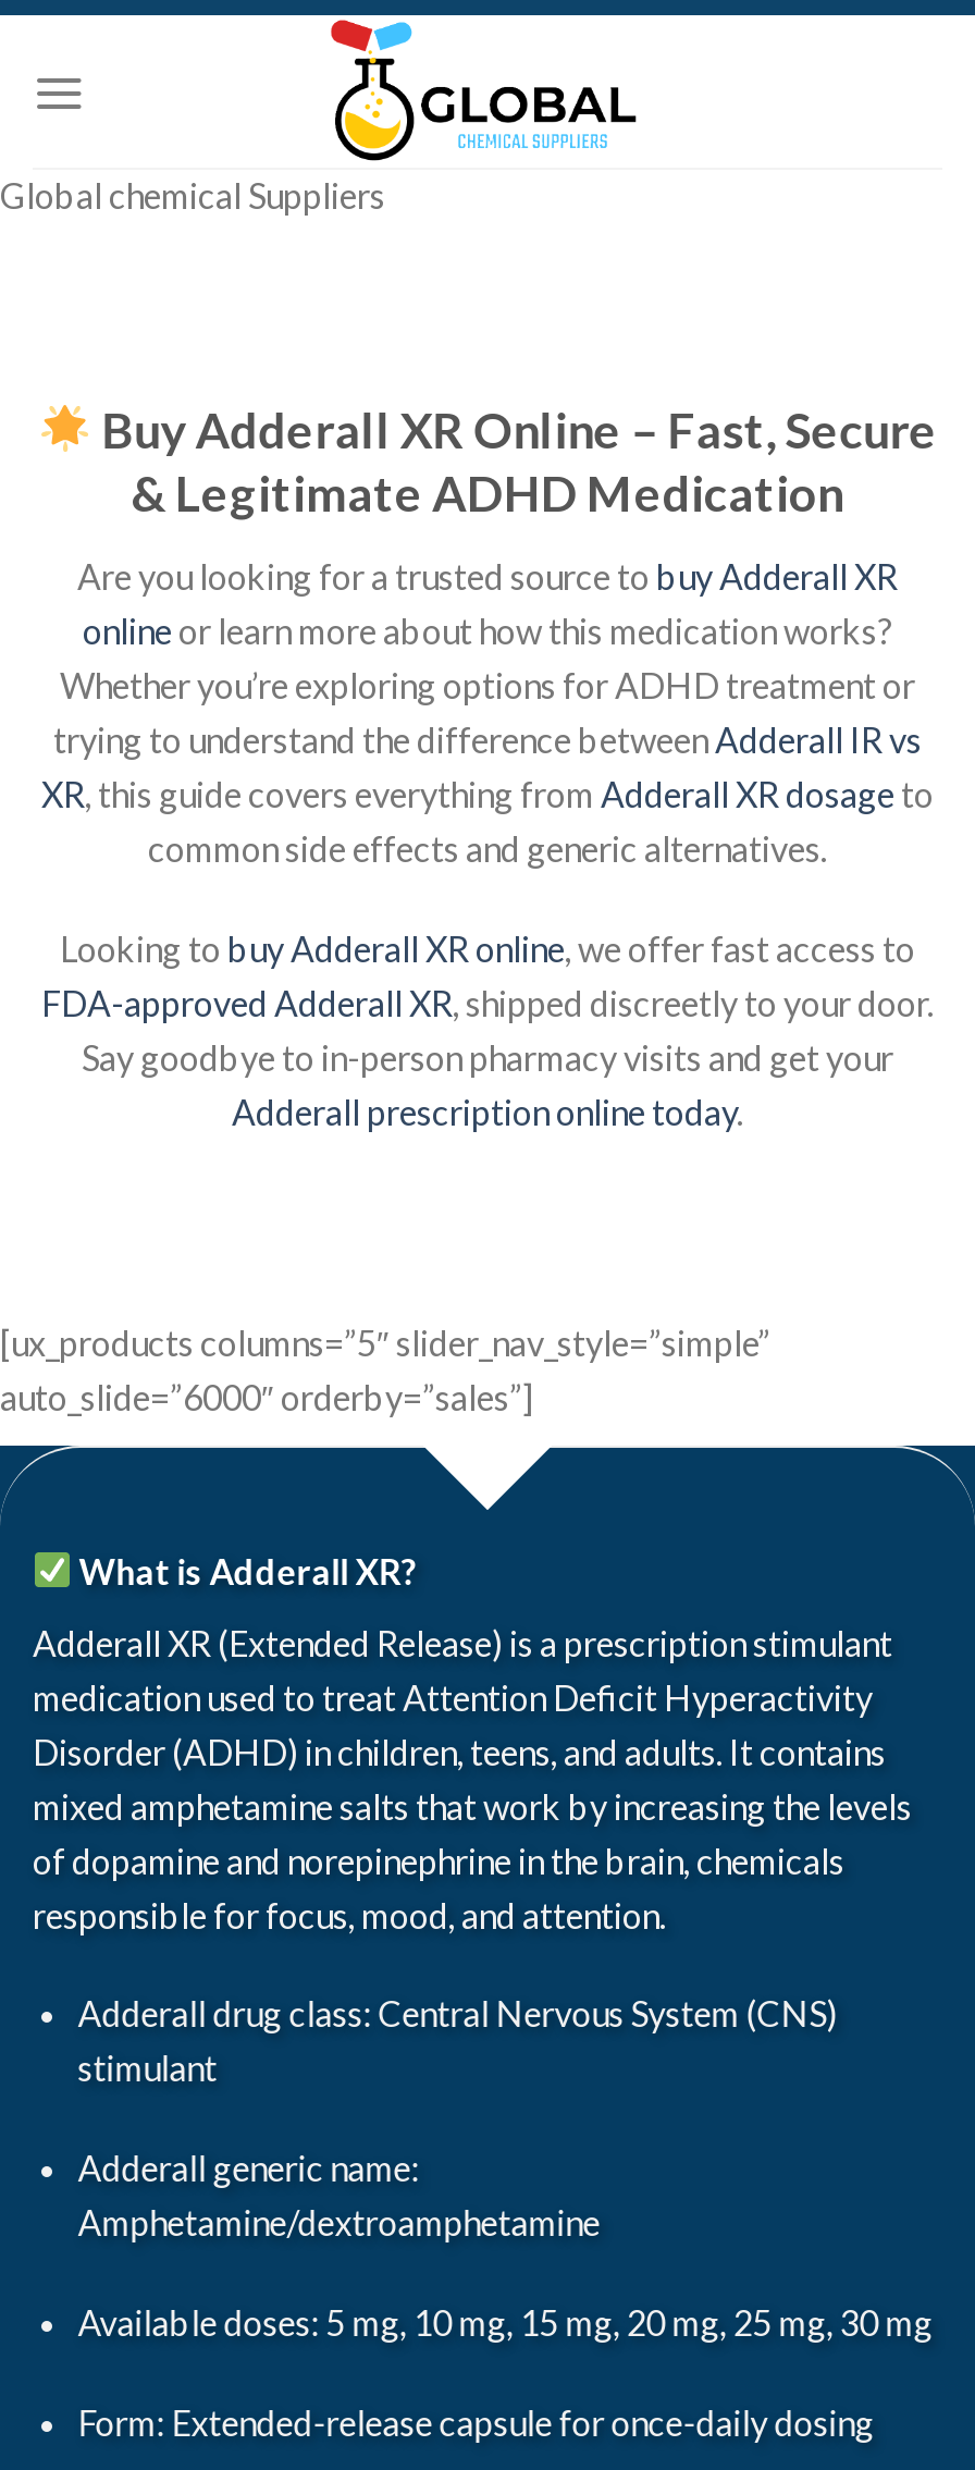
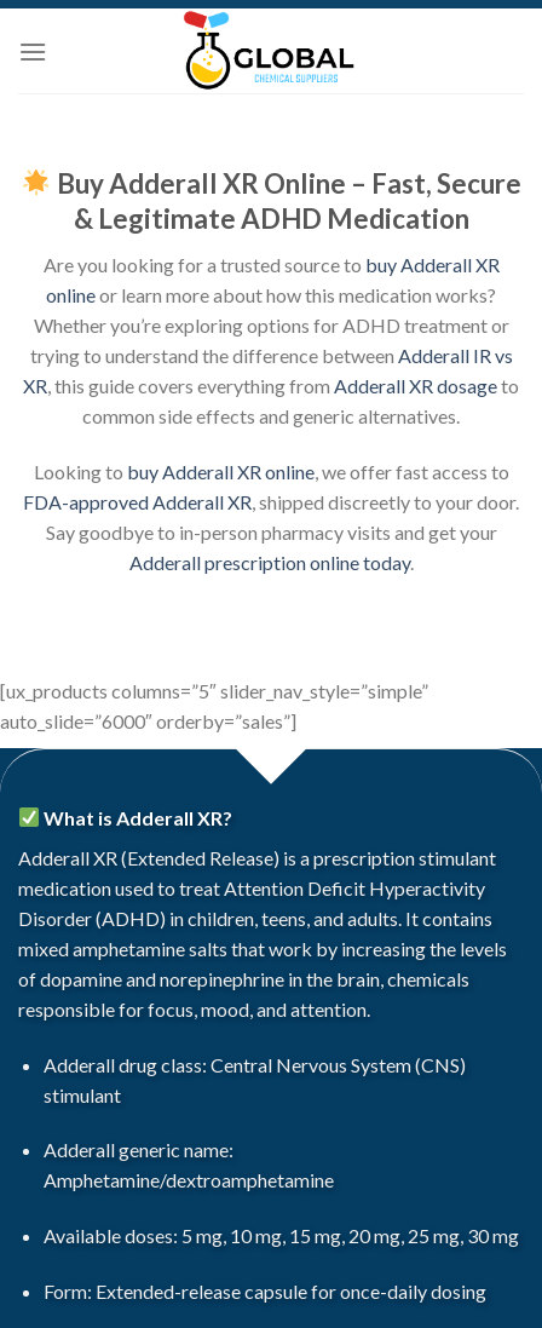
[0,174,385,216] Global chemical Suppliers -> none

